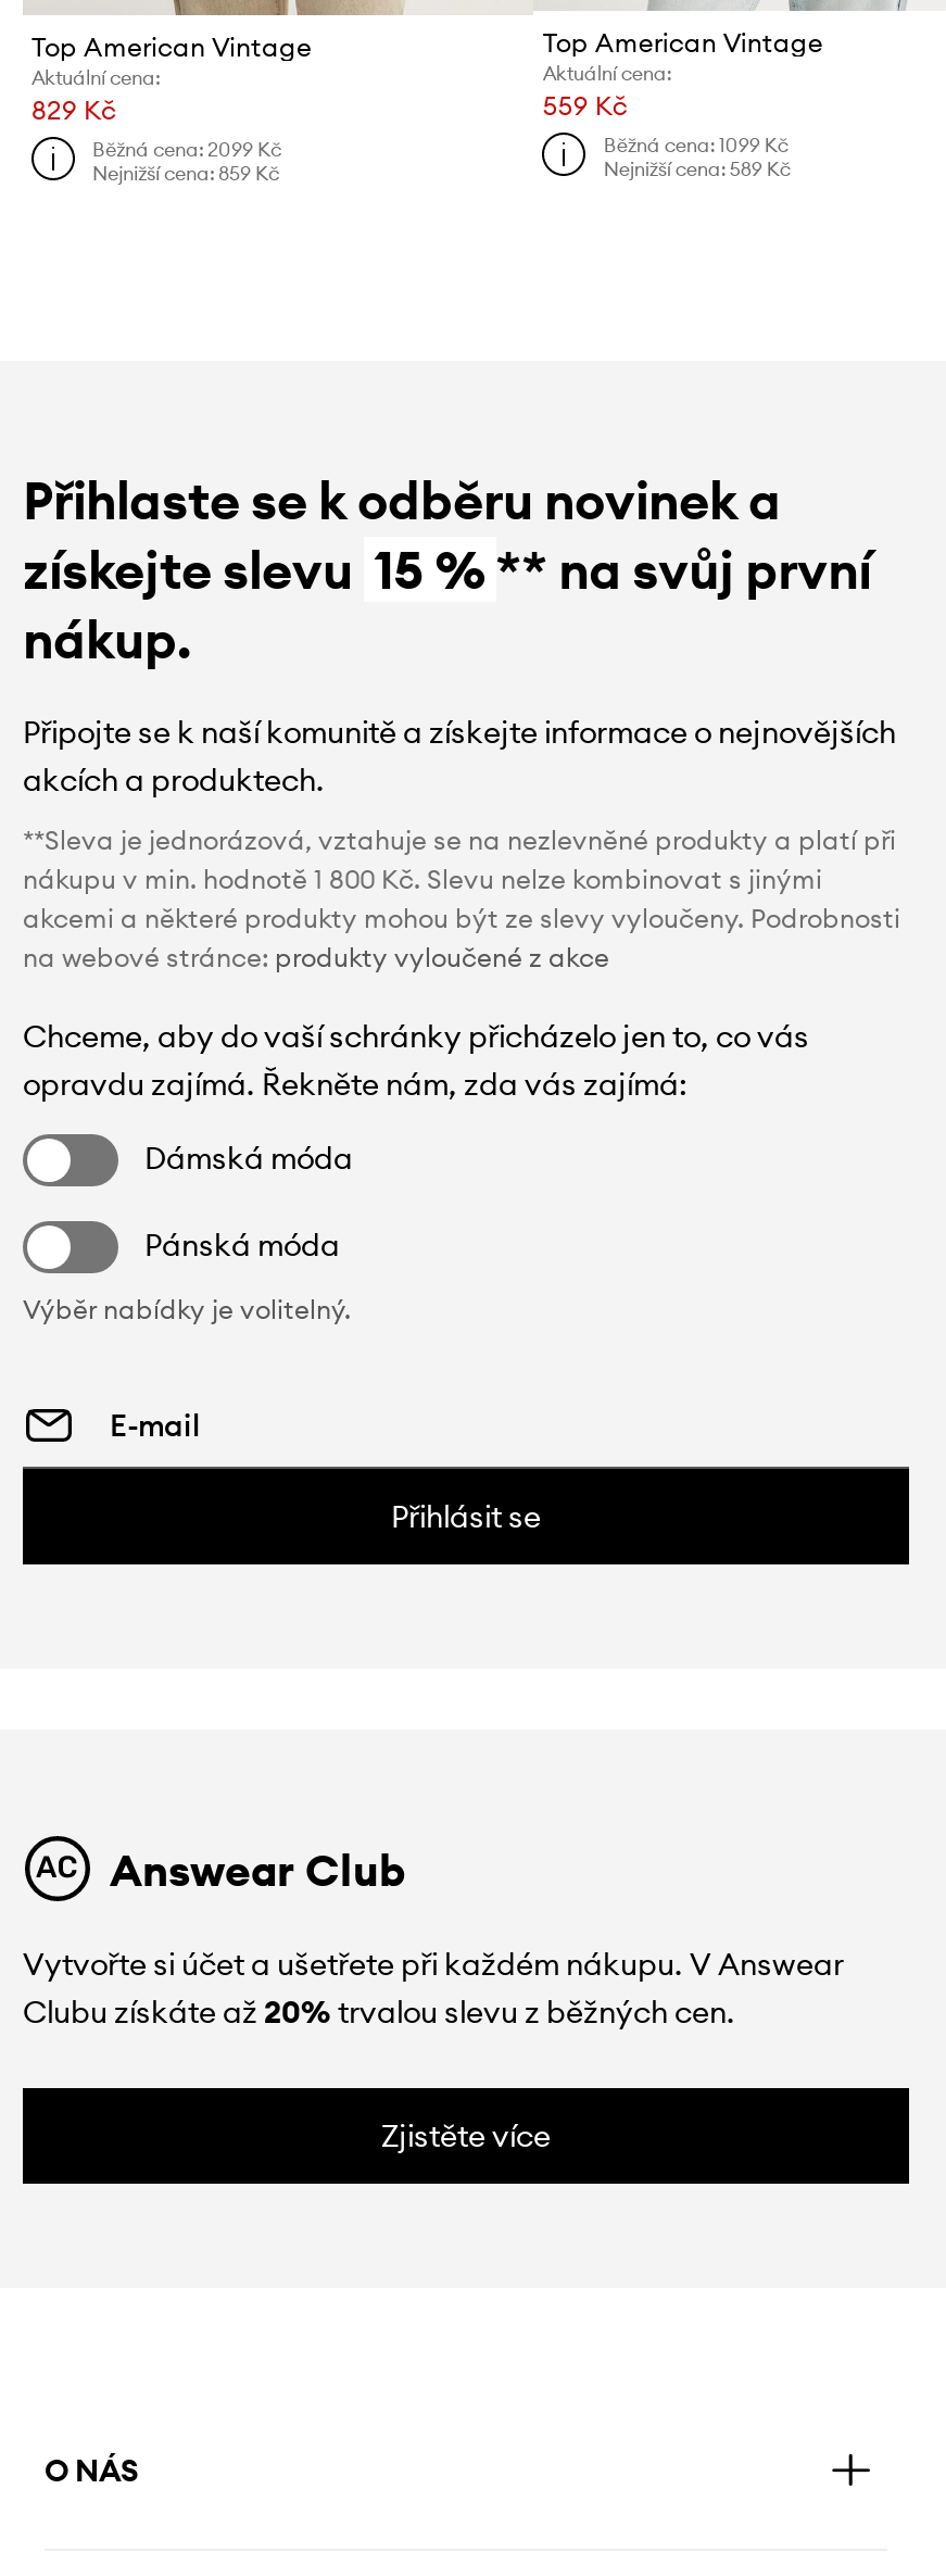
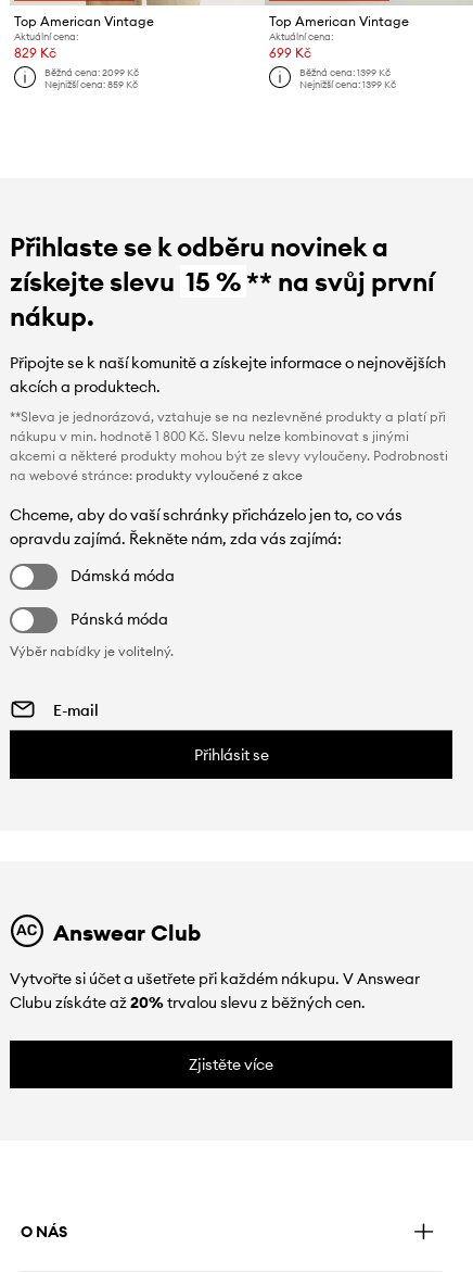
[543,88,628,121] 559 Kč -> [269,44,312,60] 699 Kč
[604,133,788,157] Běžná cena: 1099 Kč -> [300,66,391,78] Běžná cena: 1399 Kč
[604,157,790,181] Nejnižší cena: 589 Kč -> [300,78,396,90] Nejnižší cena: 1399 Kč

